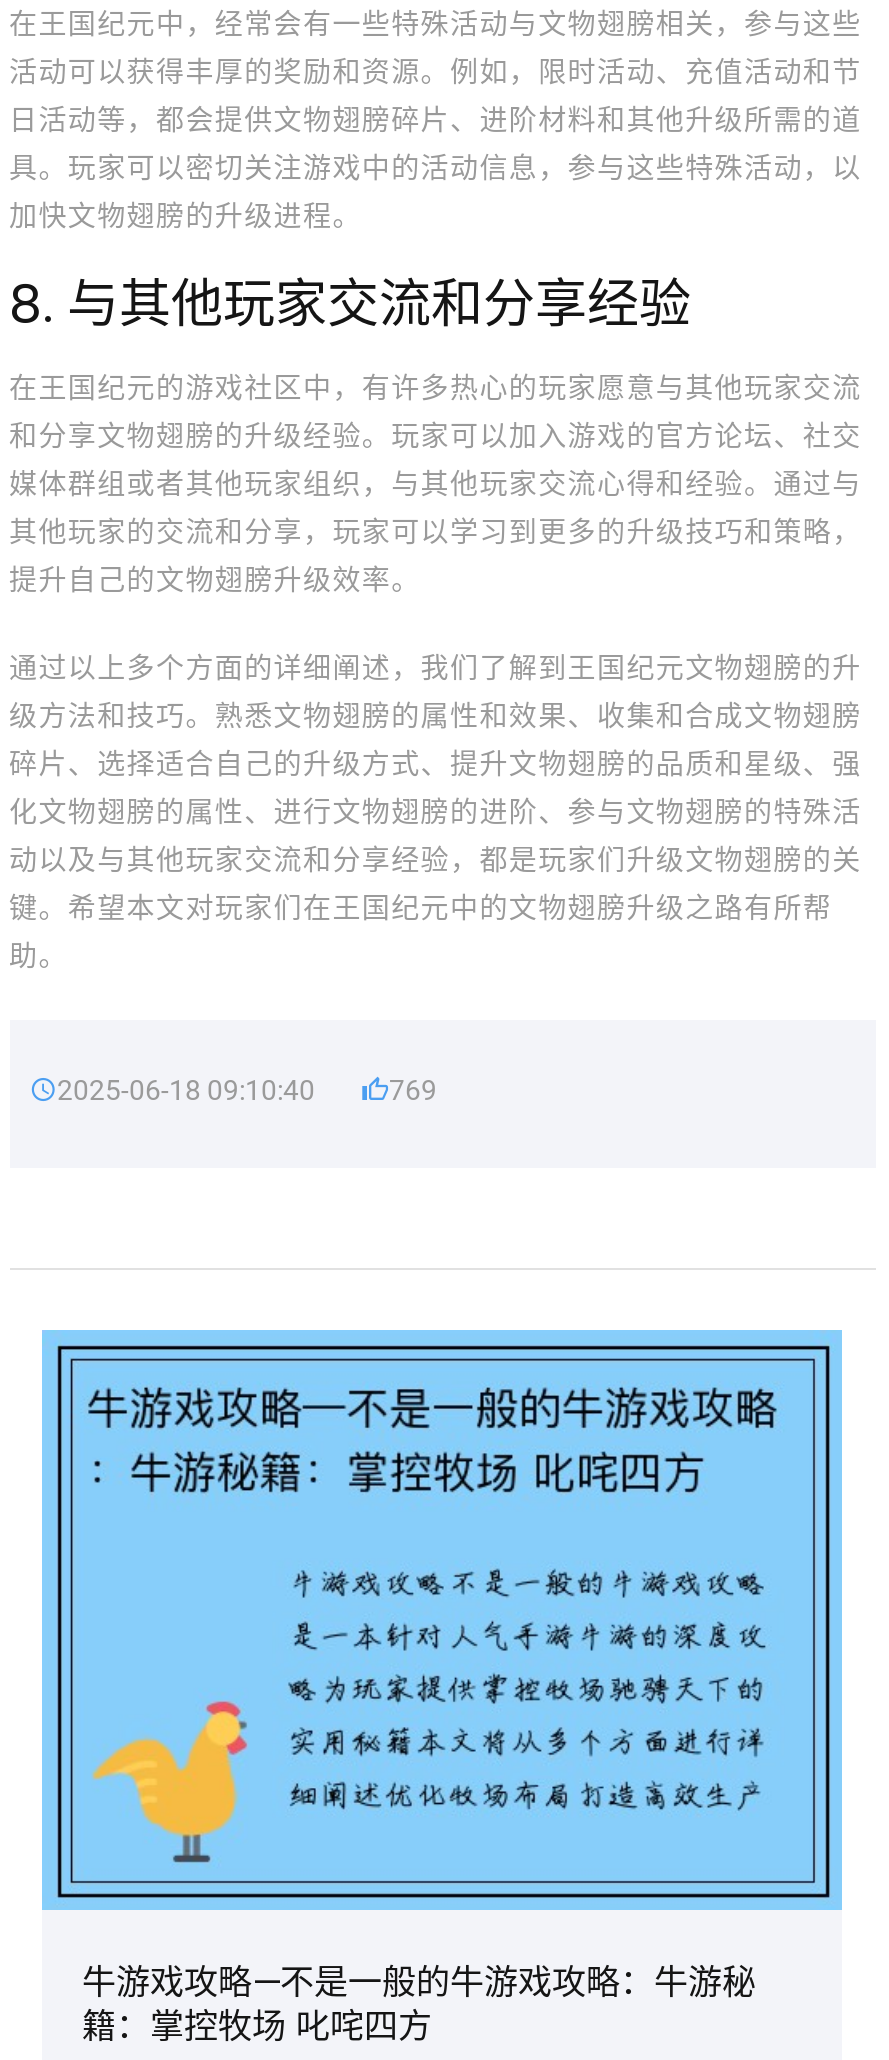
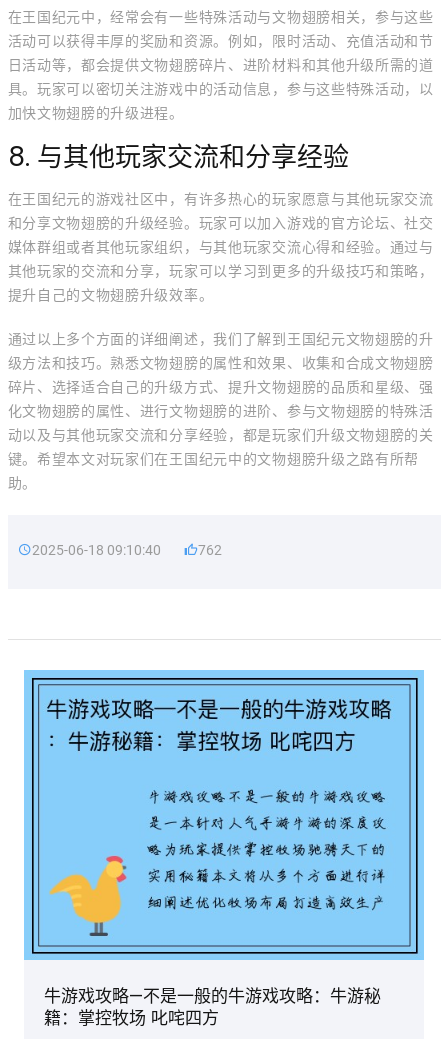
[389,1075,437,1107] 769 -> [197,542,221,558] 762

